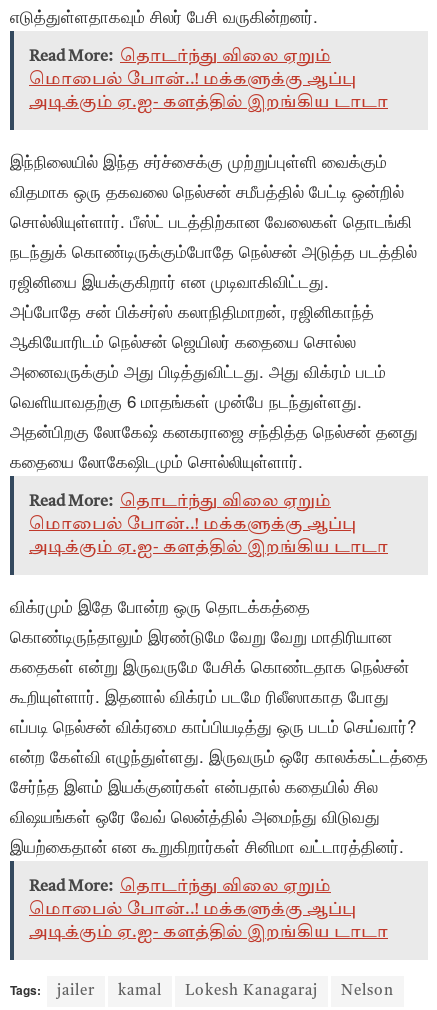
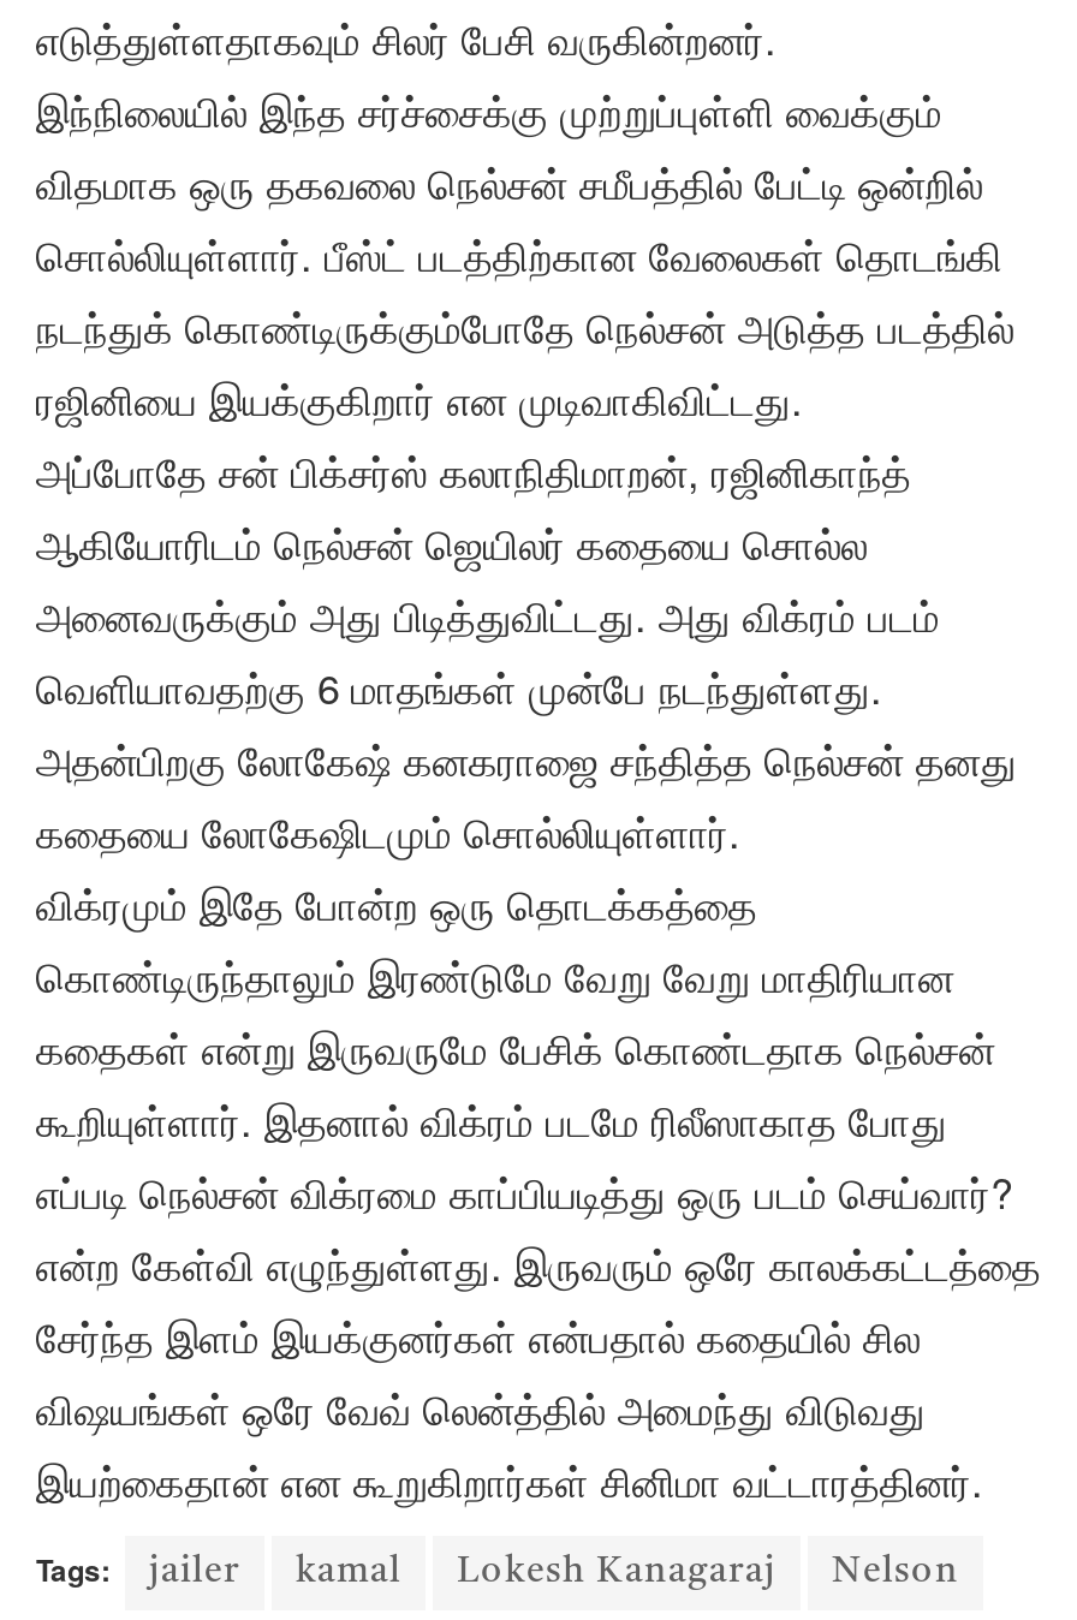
[9,31,427,131] [image] | Read More: தொடர்ந்து விலை ஏறும் | மொபைல் போன்..! மக்களுக்கு ஆப்பு | அடிக்கும் ஏ.ஐ- களத்தில் இறங்கிய டாடா -> none
[9,476,427,576] [image] | Read More: தொடர்ந்து விலை ஏறும் | மொபைல் போன்..! மக்களுக்கு ஆப்பு | அடிக்கும் ஏ.ஐ- களத்தில் இறங்கிய டாடா -> none
[9,861,427,961] [image] | Read More: தொடர்ந்து விலை ஏறும் | மொபைல் போன்..! மக்களுக்கு ஆப்பு | அடிக்கும் ஏ.ஐ- களத்தில் இறங்கிய டாடா -> none

